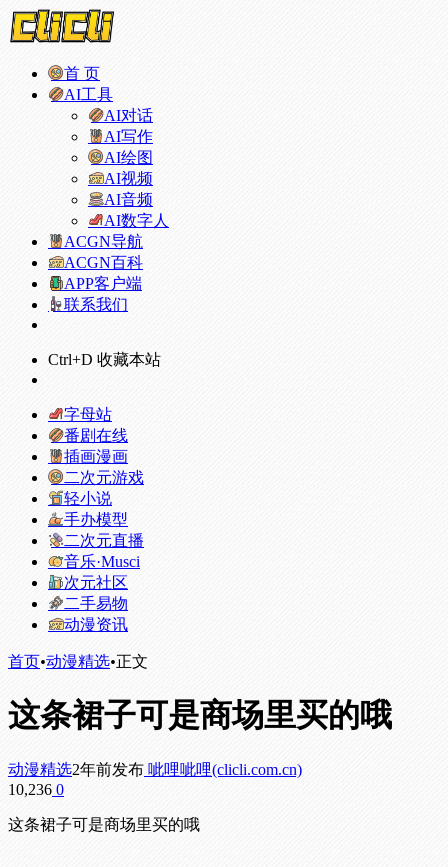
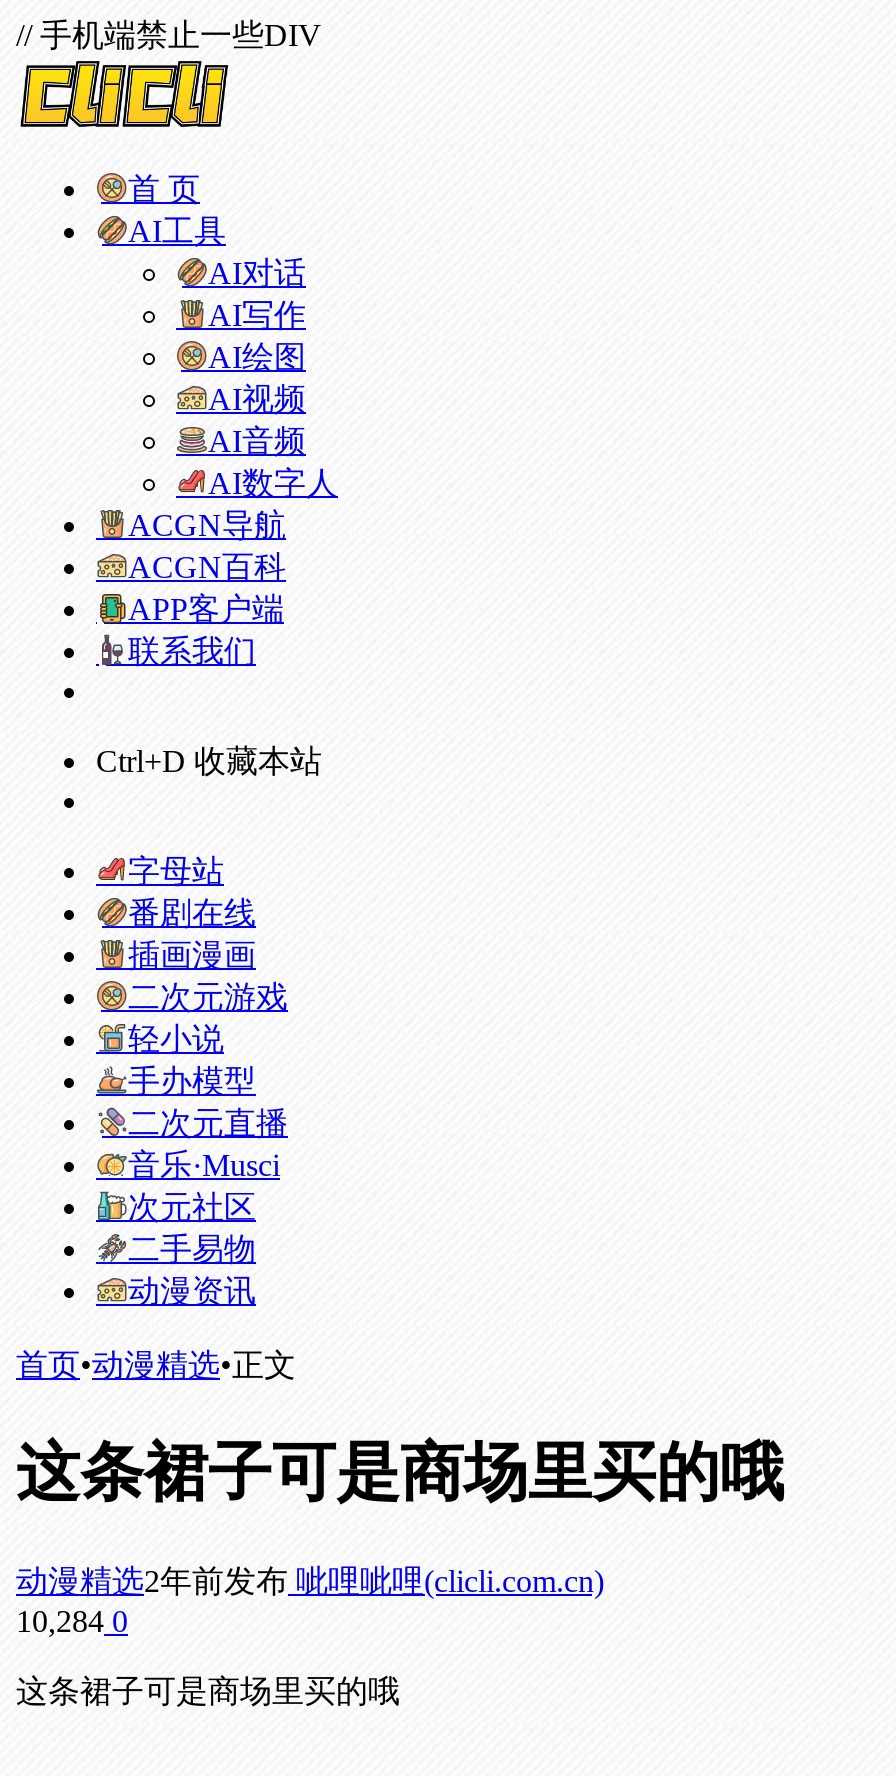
none -> [16,18,322,52] // 手机端禁止一些DIV
[8,781,64,798] 10,236 0 -> [16,1604,128,1638] 10,284 0

